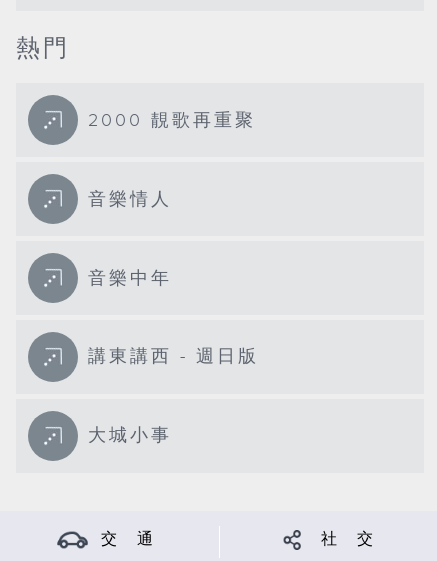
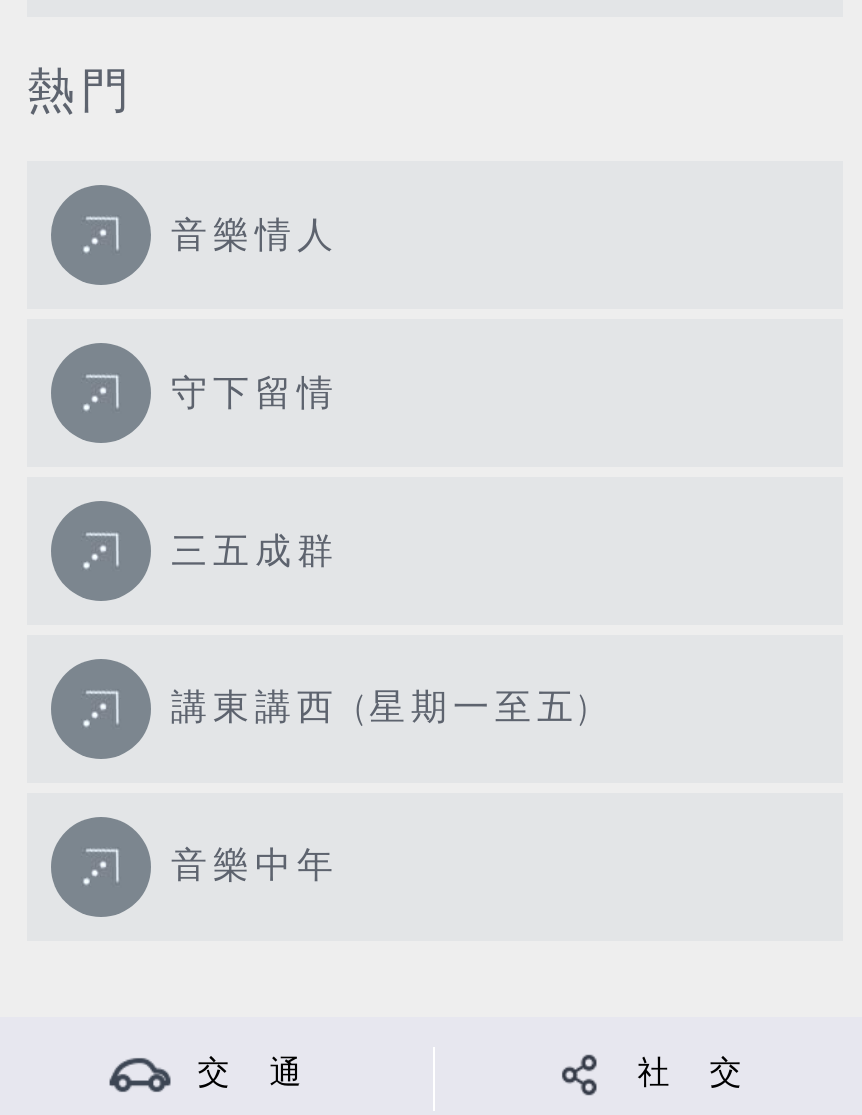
[88,110,256,131] 2000 靚歌再重聚 -> none
moved [88,189,172,210] -> [171,215,339,257]: 音樂情人
none -> [171,372,339,414] 守下留情
none -> [171,530,339,572] 三五成群
none -> [171,688,593,730] 講東講西 (星期一至五)
moved [88,267,172,288] -> [171,845,339,887]: 音樂中年
[88,346,259,367] 講東講西 - 週日版 -> none
[88,425,172,446] 大城小事 -> none

